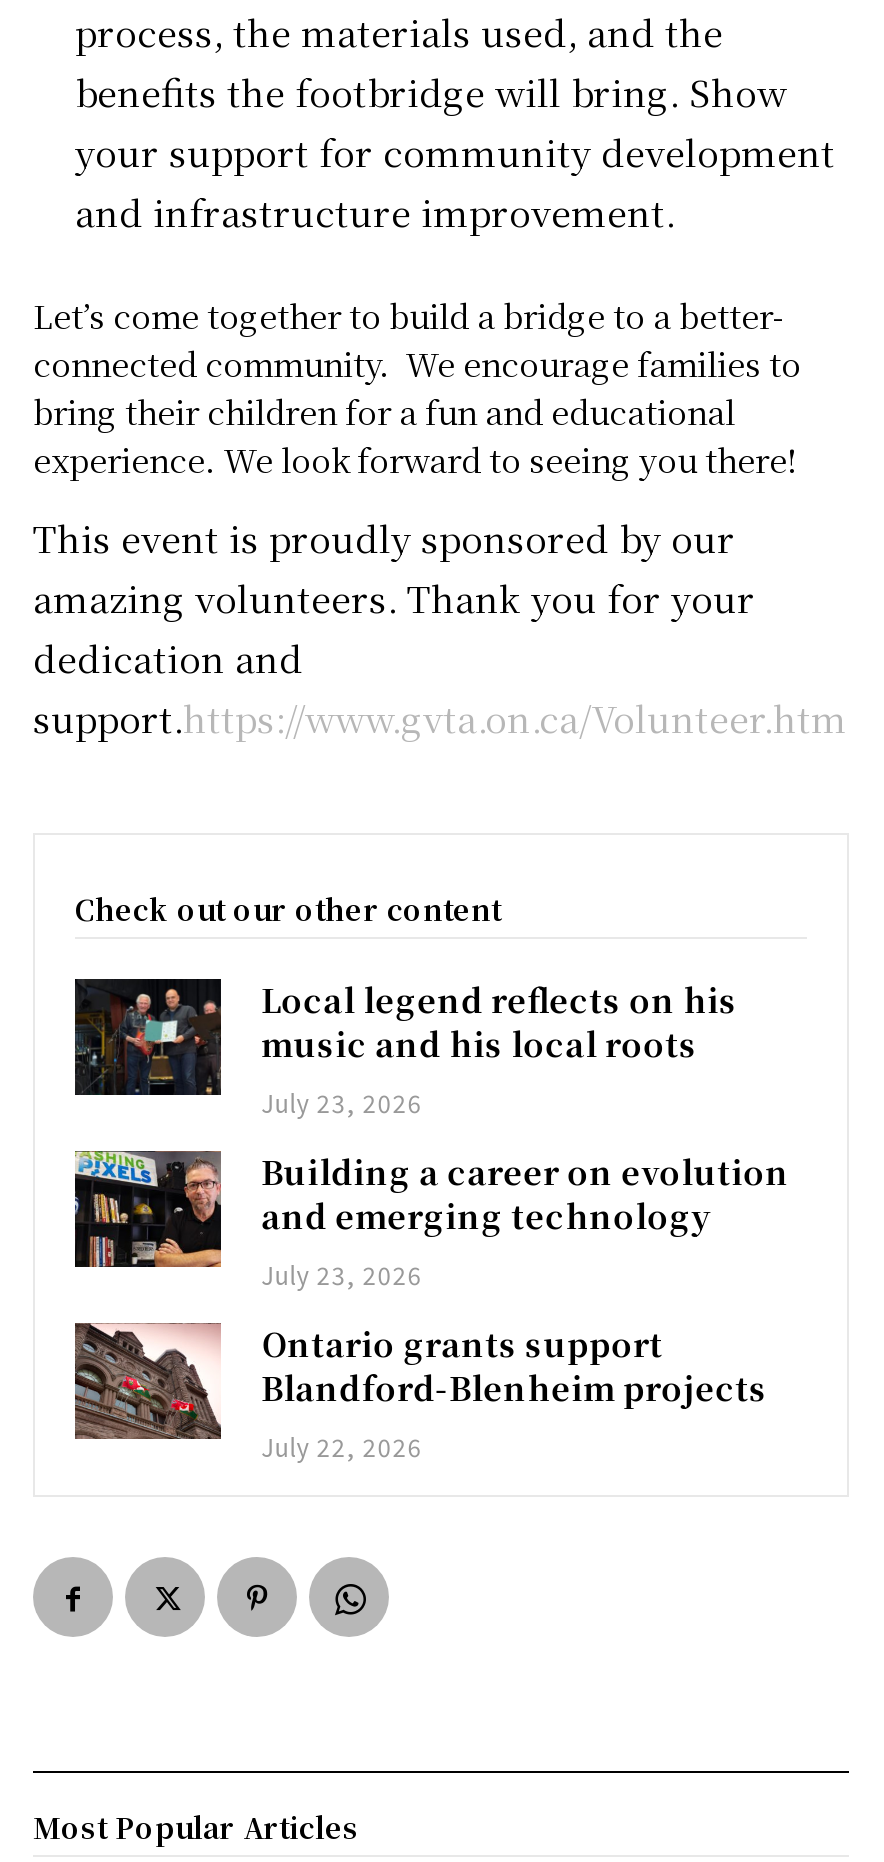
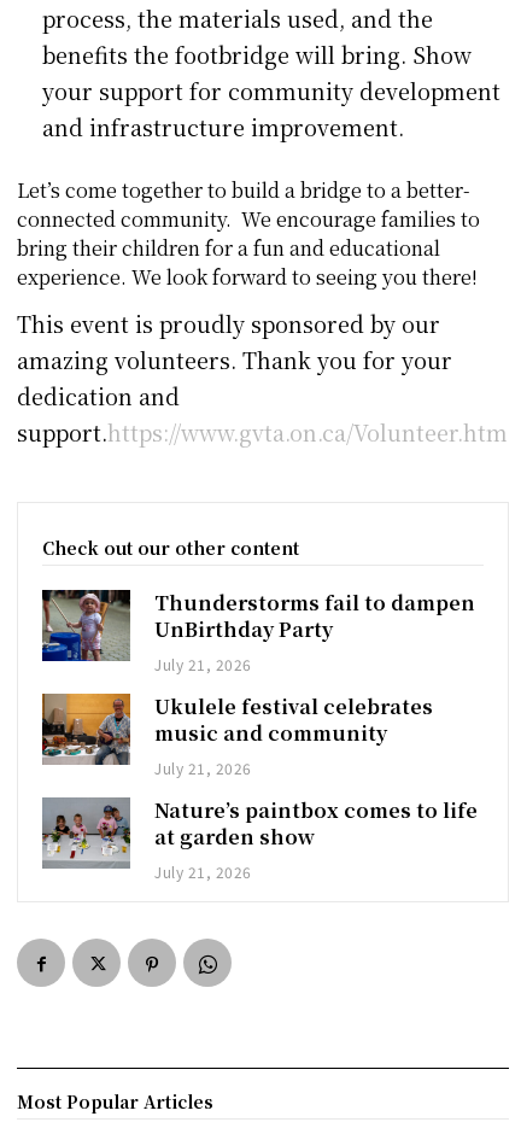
[73,976,737,1119] [image] | Local legend reflects on his | music and his local roots | July 23, 2026 -> [41,589,475,675] [image] | Thunderstorms fail to dampen | UnBirthday Party | July 21, 2026
[73,1149,789,1291] [image] | Building a career on evolution | and emerging technology | July 23, 2026 -> [41,692,433,779] [image] | Ukulele festival celebrates | music and community | July 21, 2026
[73,1321,767,1463] [image] | Ontario grants support | Blandford-Blenheim projects | July 22, 2026 -> [41,797,478,882] [image] | Nature’s paintbox comes to life | at garden show | July 21, 2026

